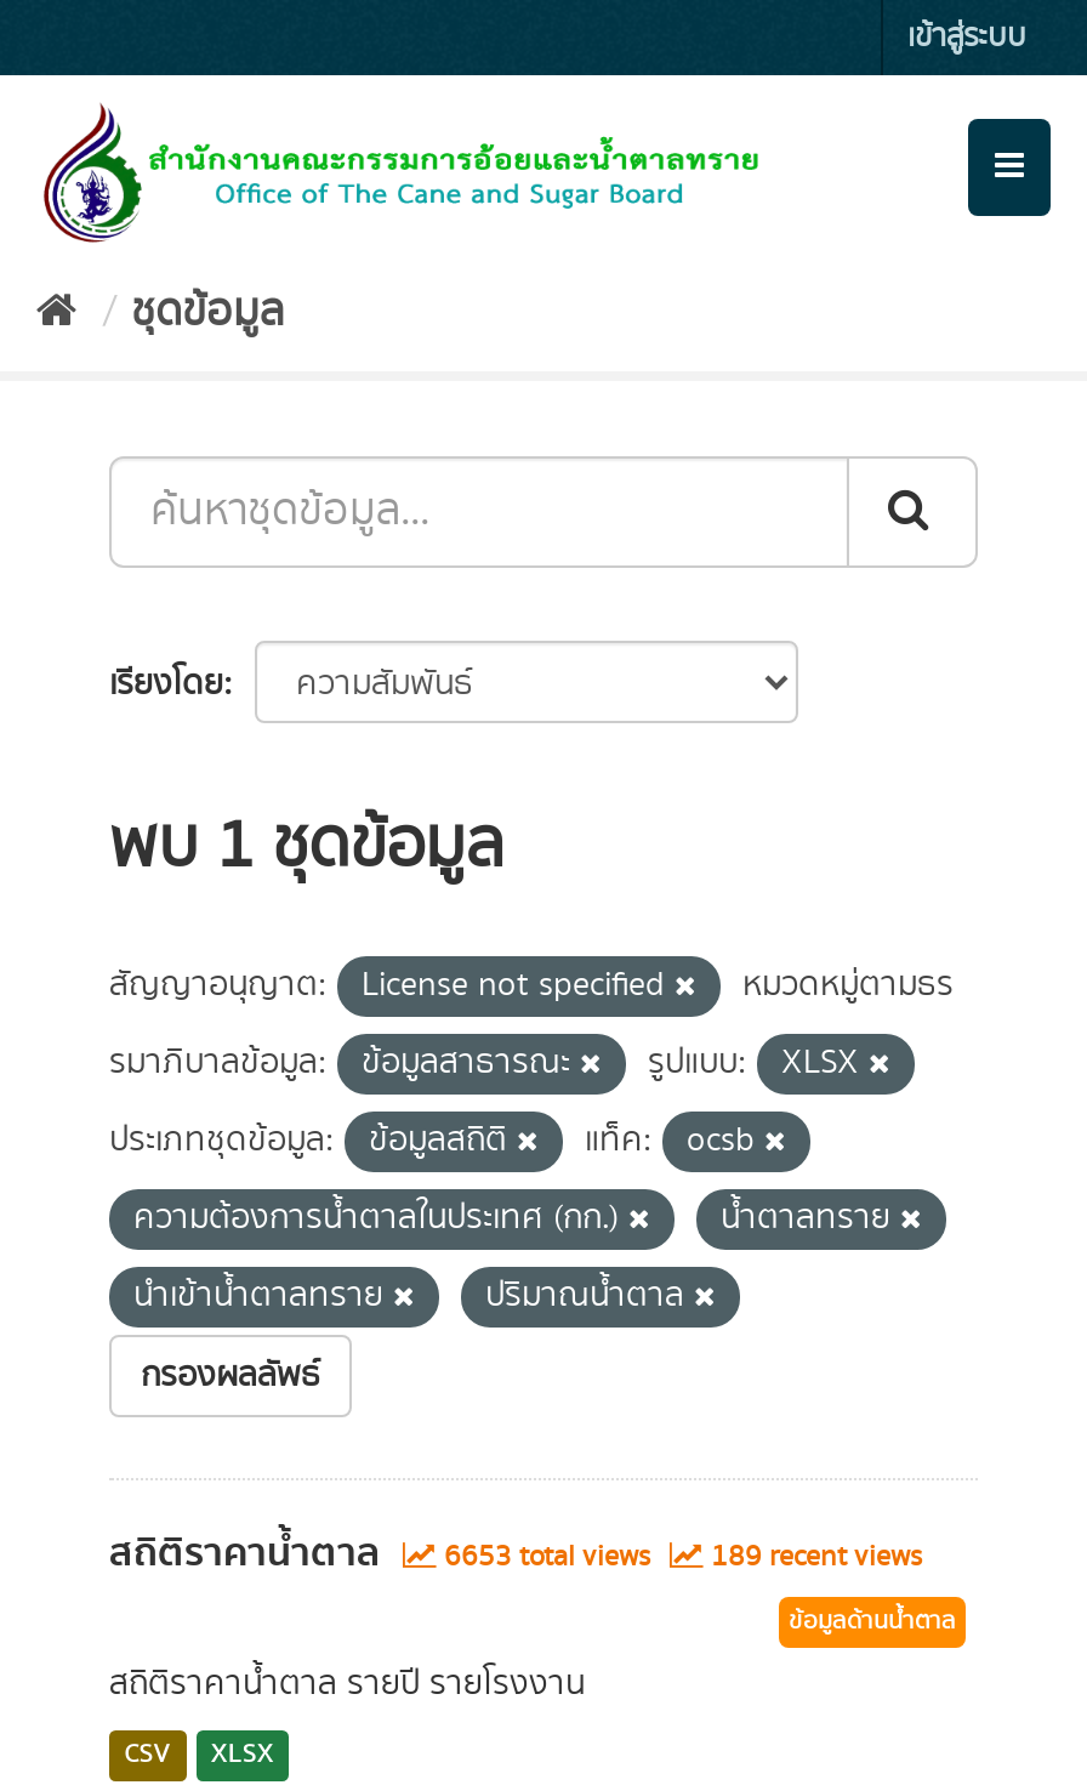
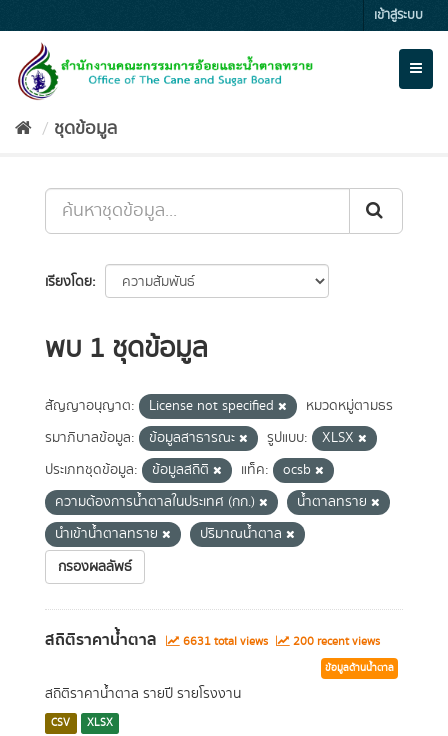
[437,1536,658,1577] 6653 total views -> [180,633,271,650] 6631 total views
[704,1536,922,1577] 189 recent views -> [290,633,380,650] 200 recent views

